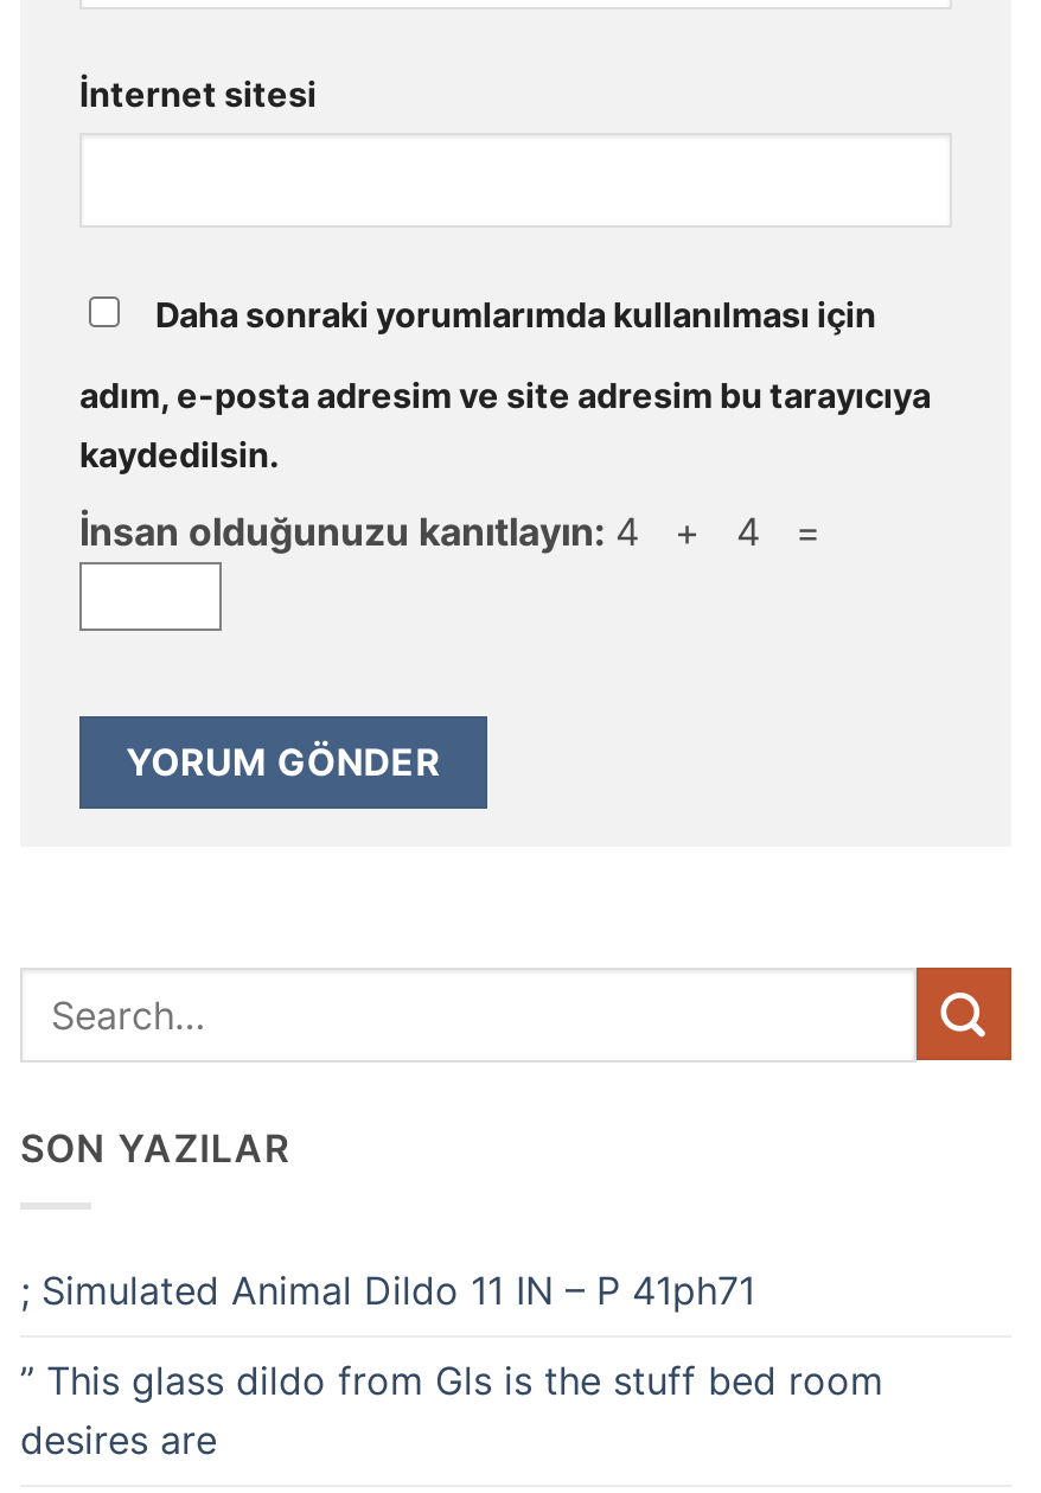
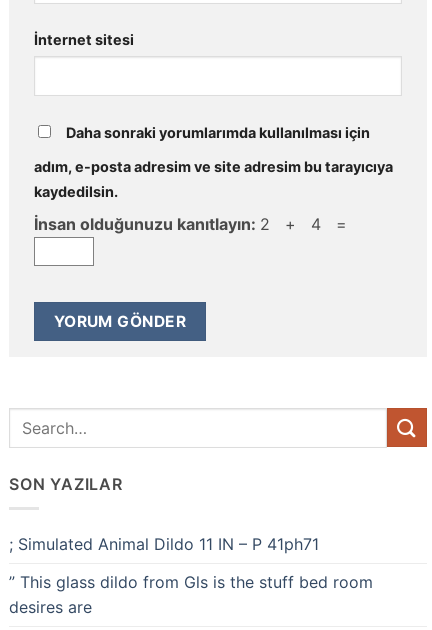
[79,509,845,556] İnsan olduğunuzu kanıtlayın: 4 + 4 = -> [34,214,357,234] İnsan olduğunuzu kanıtlayın: 2 + 4 =

